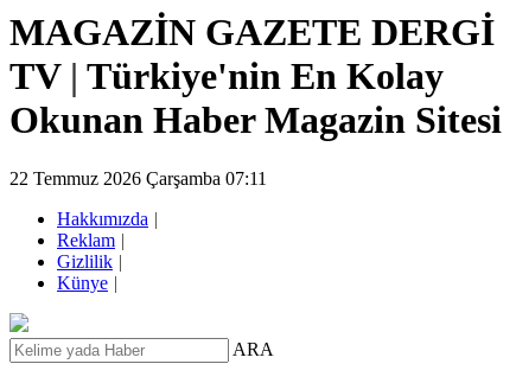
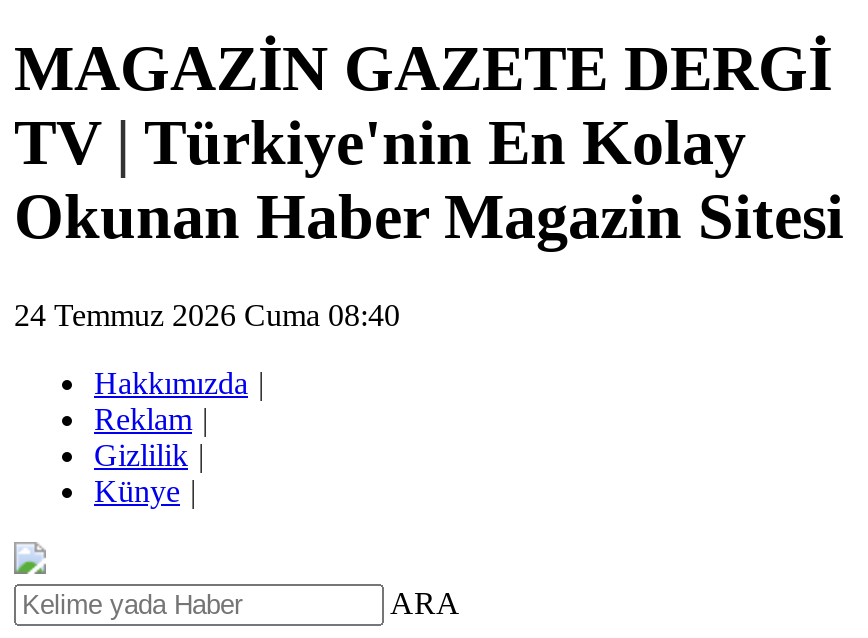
[9,168,267,188] 22 Temmuz 2026 Çarşamba 07:11 -> [14,298,400,332] 24 Temmuz 2026 Cuma 08:40

